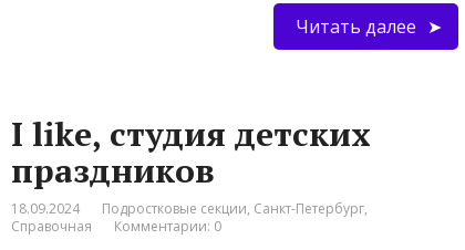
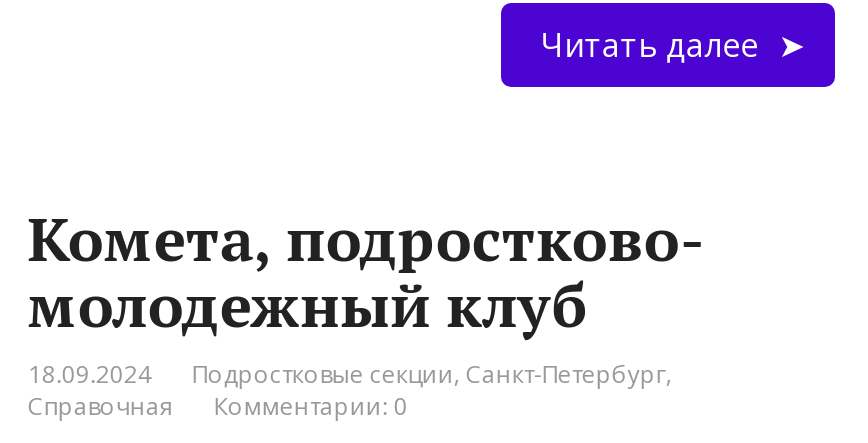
[12,112,371,193] I like, студия детских | праздников -> [28,199,704,345] Комета, подростково- | молодежный клуб

